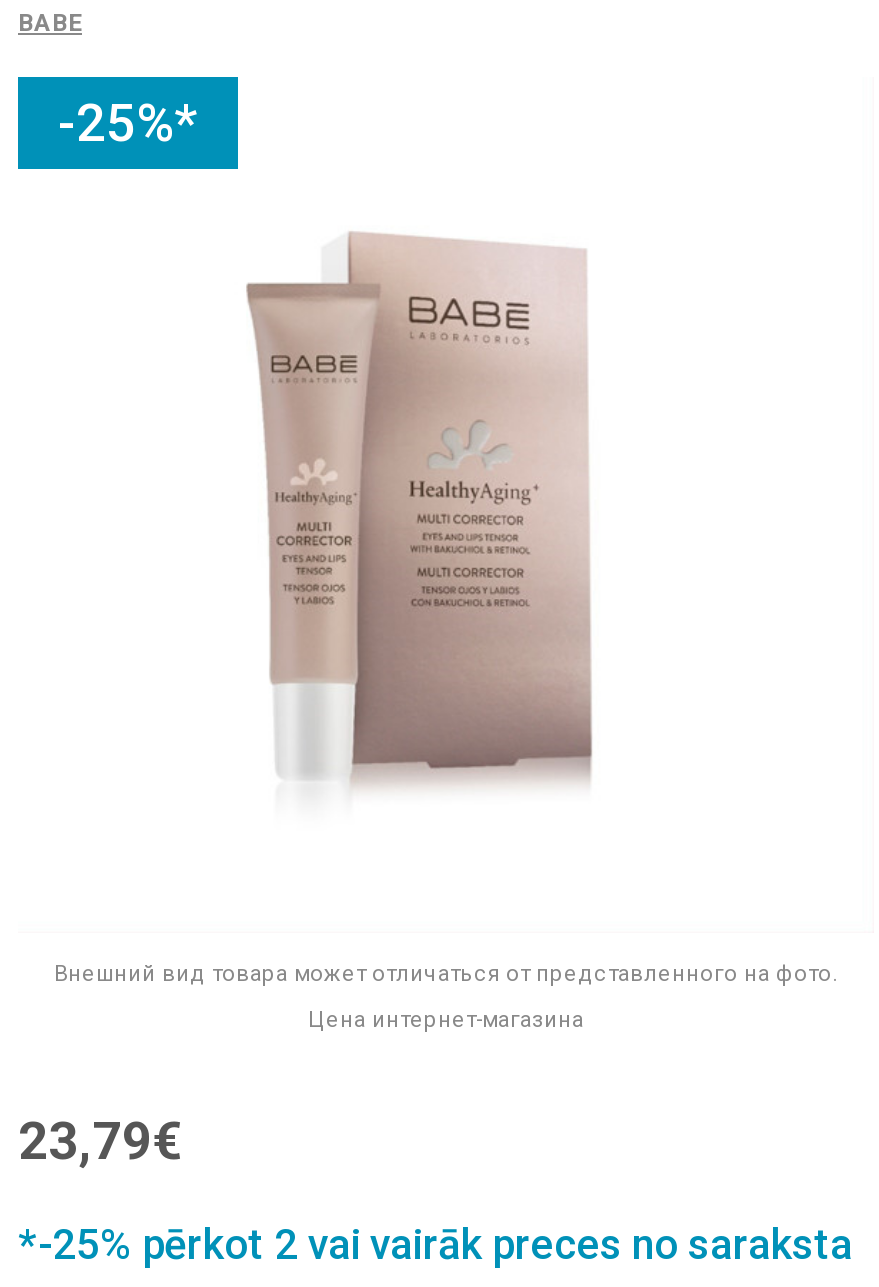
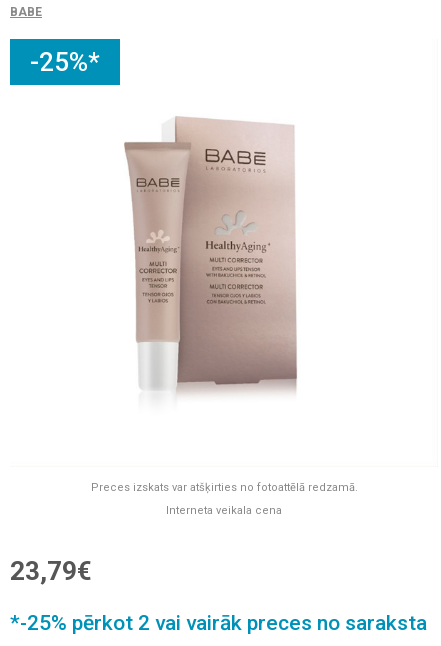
[54,960,838,986] Внешний вид товара может отличаться от представленного на фото. -> [90,481,357,494] Preces izskats var atšķirties no fotoattēlā redzamā.
[308,1006,584,1032] Цена интернет-магазина -> [166,504,282,517] Interneta veikala cena

